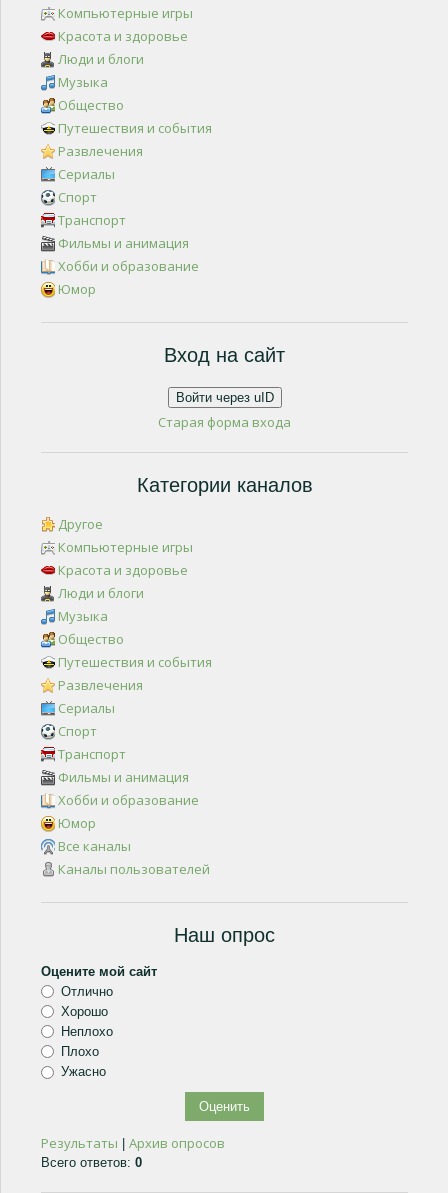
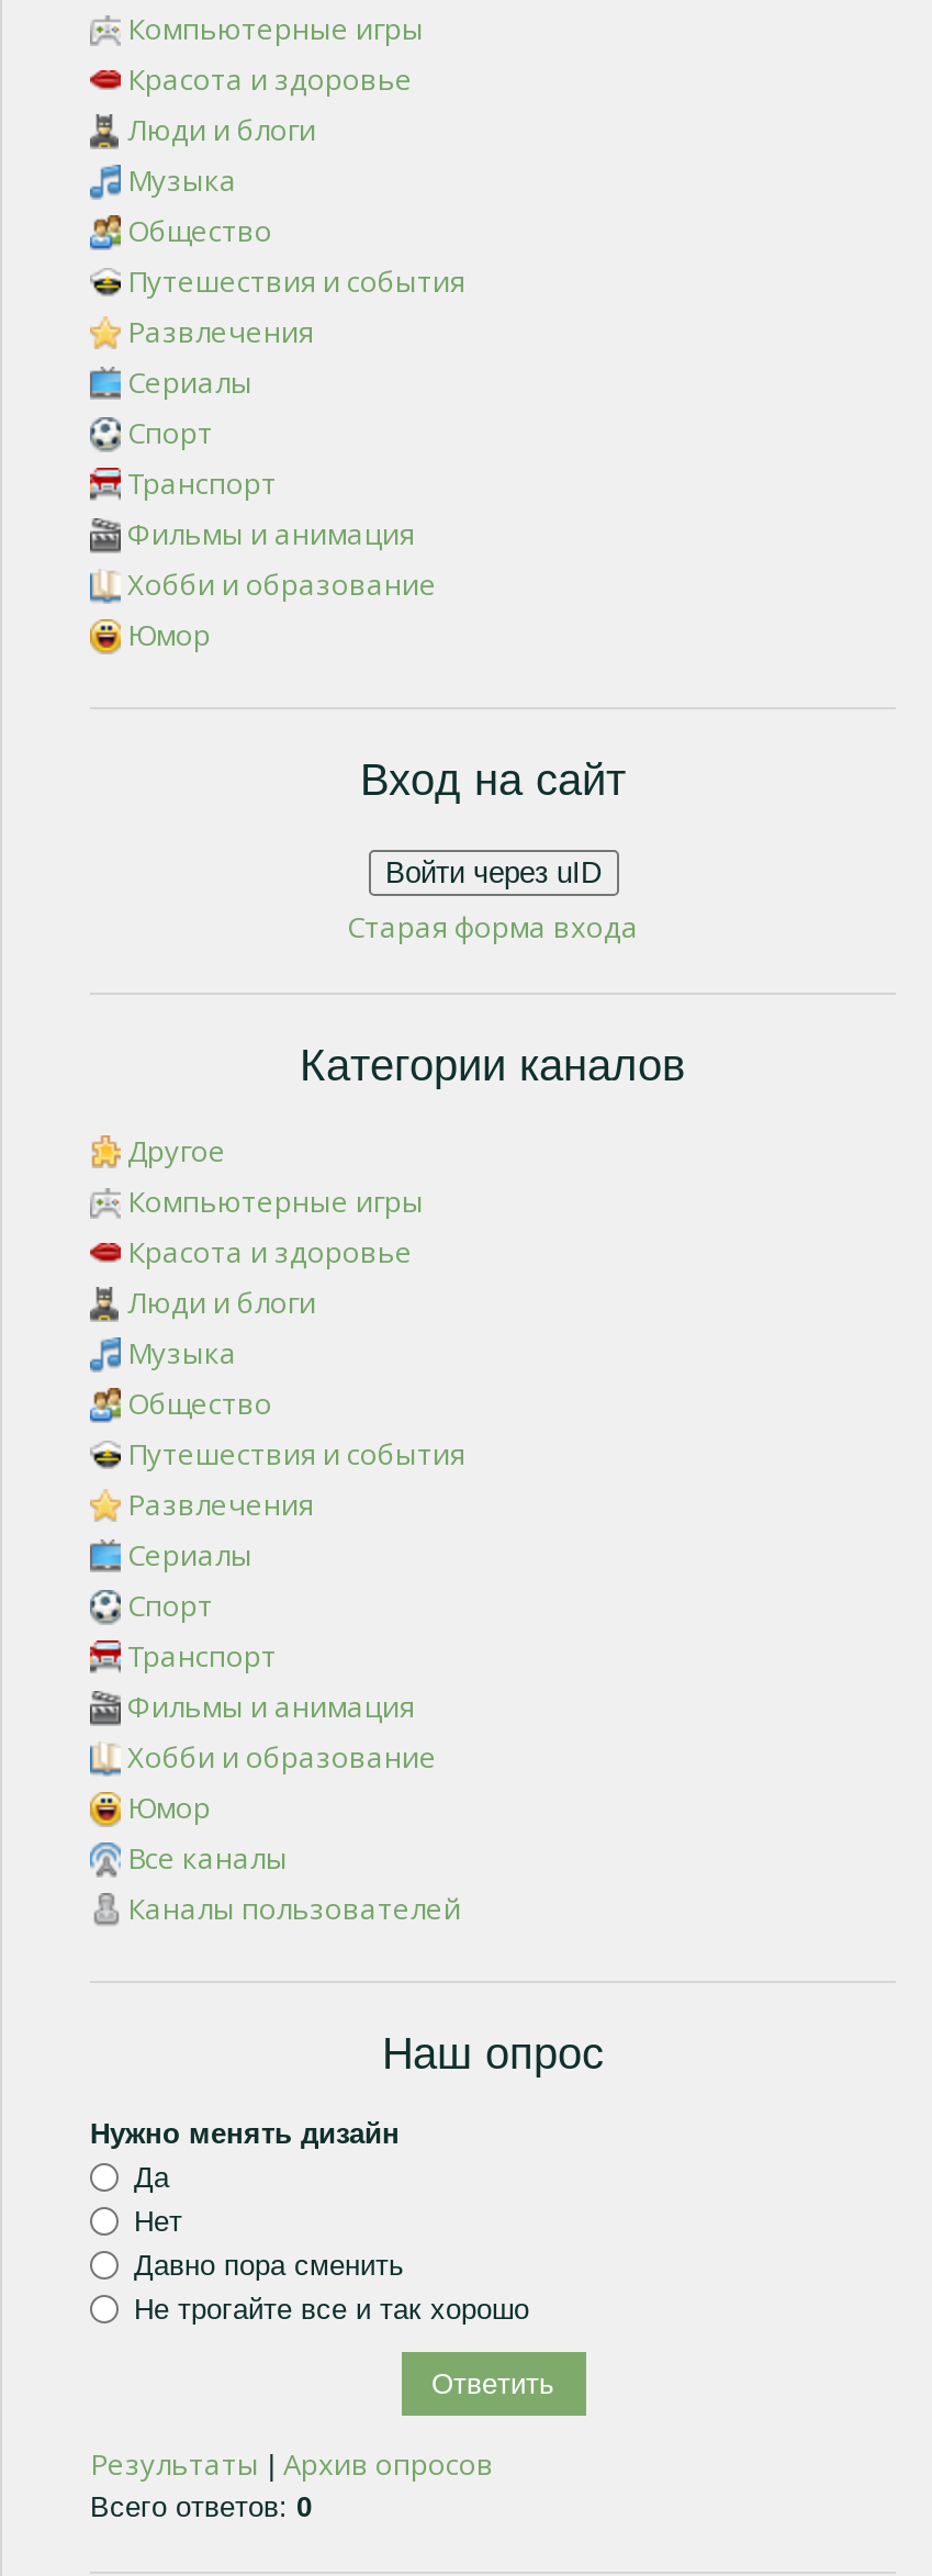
[41,964,157,1079] Оцените мой сайт | Отлично | Хорошо | Неплохо | Плохо | Ужасно -> [90,2117,529,2327] Нужно менять дизайн | Да | Нет | Давно пора сменить | Не трогайте все и так хорошо

